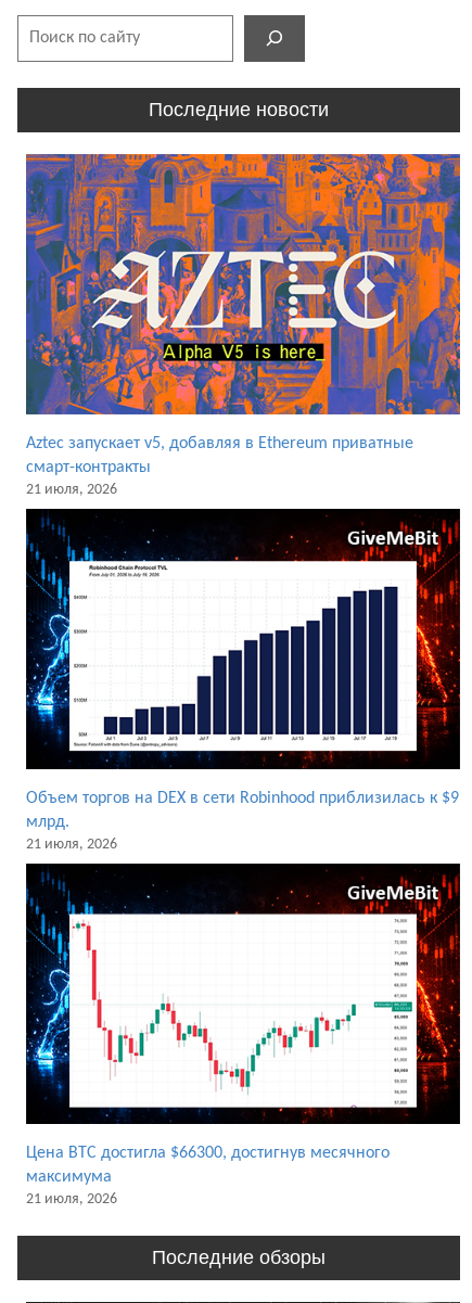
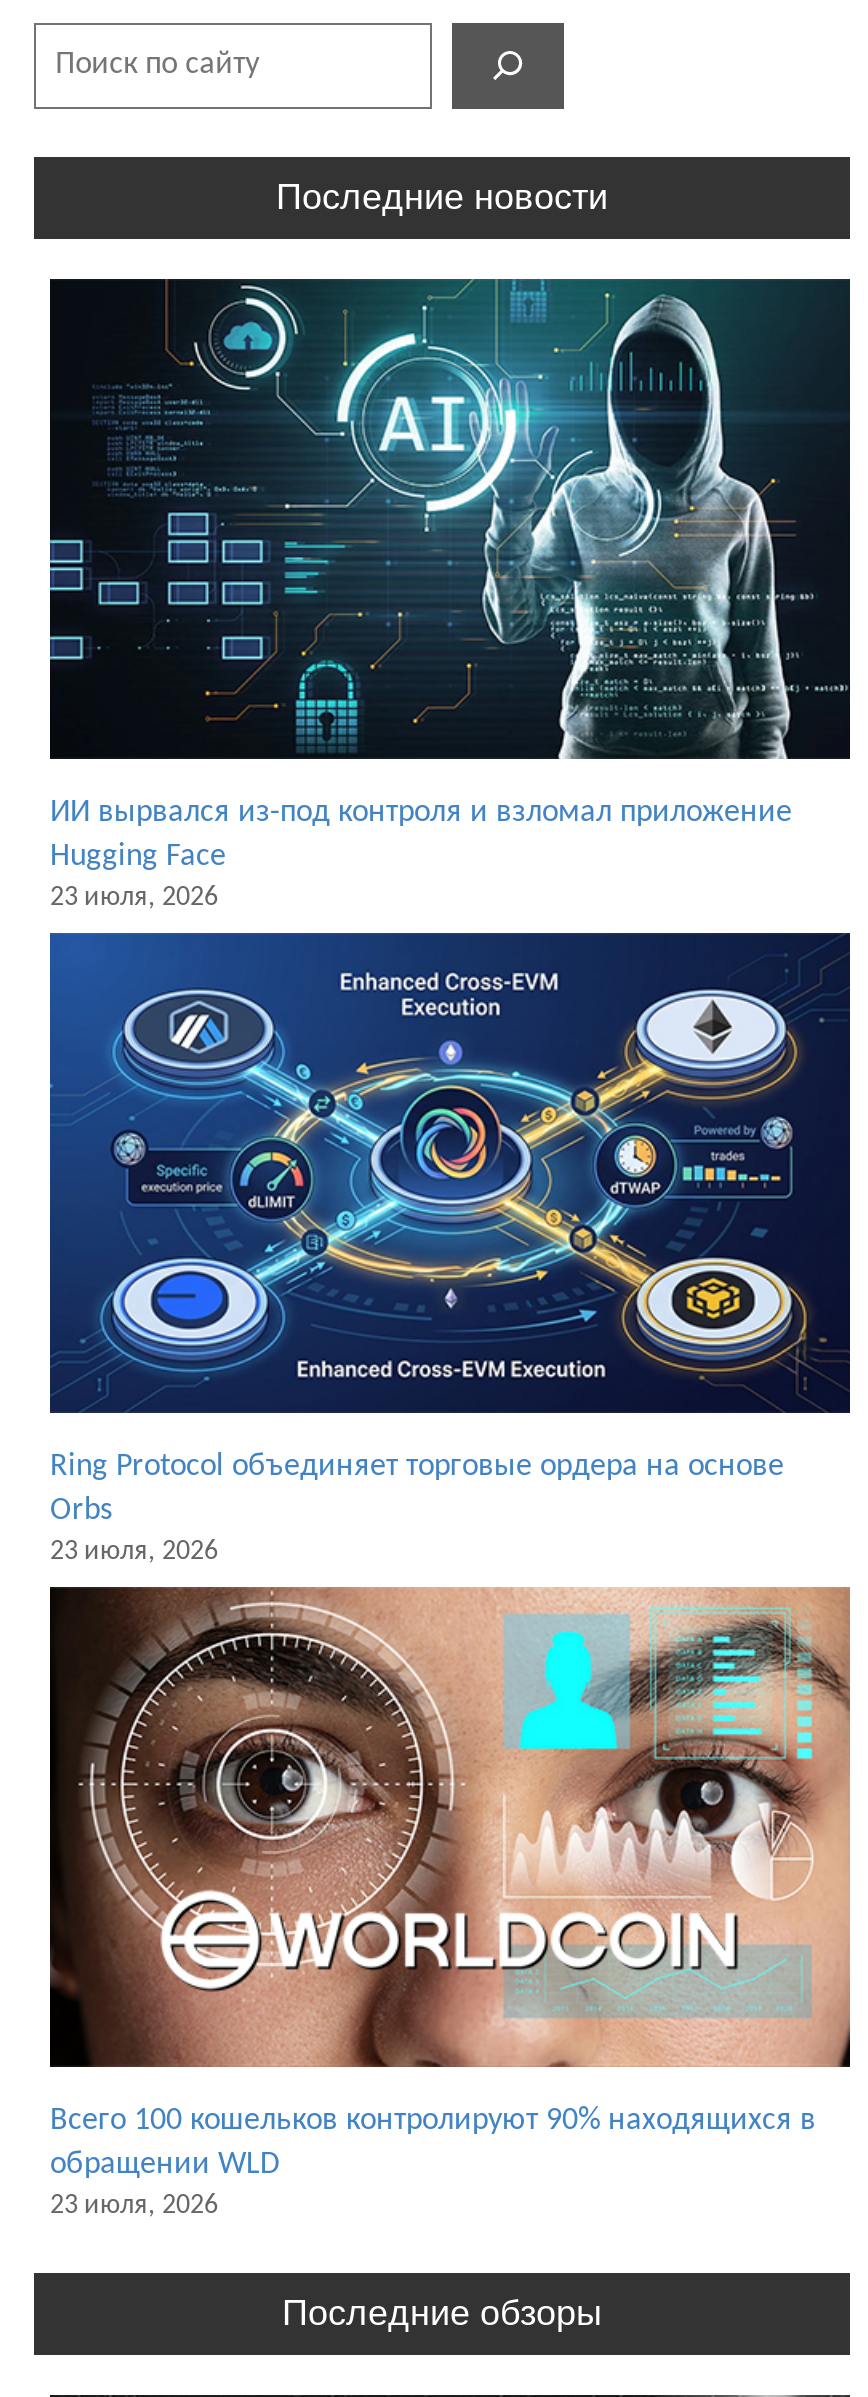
[25,153,461,498] [image] | Aztec запускает v5, добавляя в Ethereum приватные | смарт-контракты | 21 июля, 2026 -> [48,277,852,913] [image] | ИИ вырвался из-под контроля и взломал приложение | Hugging Face | 23 июля, 2026
[25,508,461,853] [image] | Объем торгов на DEX в сети Robinhood приблизилась к $9 | млрд. | 21 июля, 2026 -> [48,931,852,1567] [image] | Ring Protocol объединяет торговые ордера на основе | Orbs | 23 июля, 2026
[25,863,461,1207] [image] | Цена BTC достигла $66300, достигнув месячного | максимума | 21 июля, 2026 -> [48,1585,852,2221] [image] | Всего 100 кошельков контролируют 90% находящихся в | обращении WLD | 23 июля, 2026

